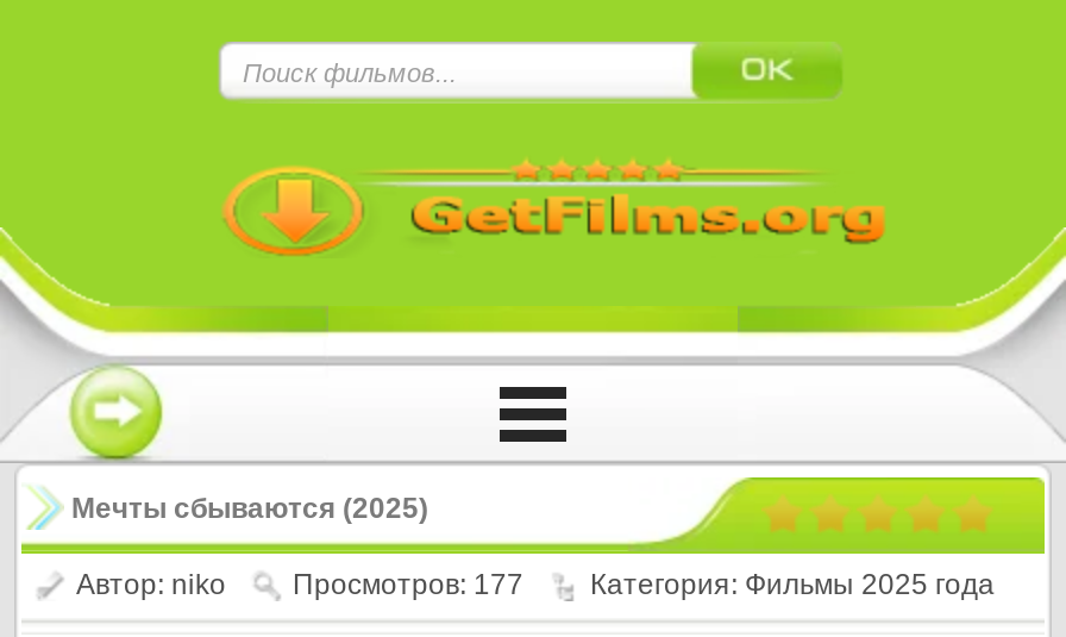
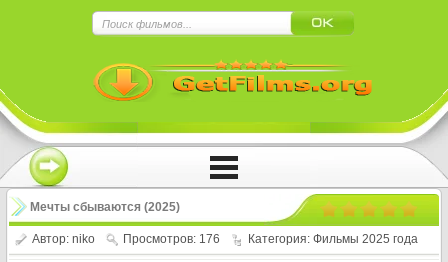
[293,568,523,601] Просмотров: 177 -> [123,232,220,246] Просмотров: 176

